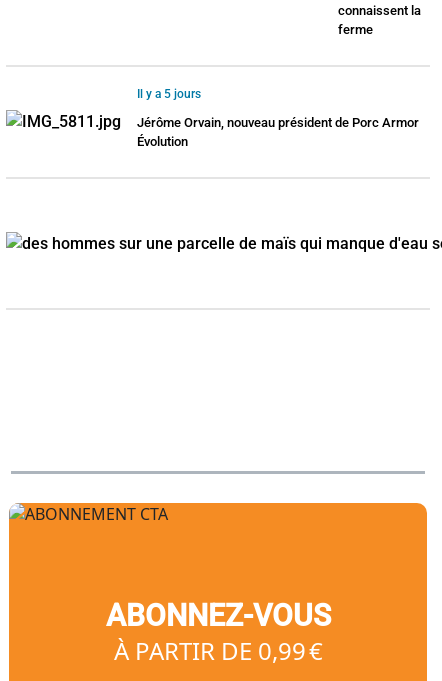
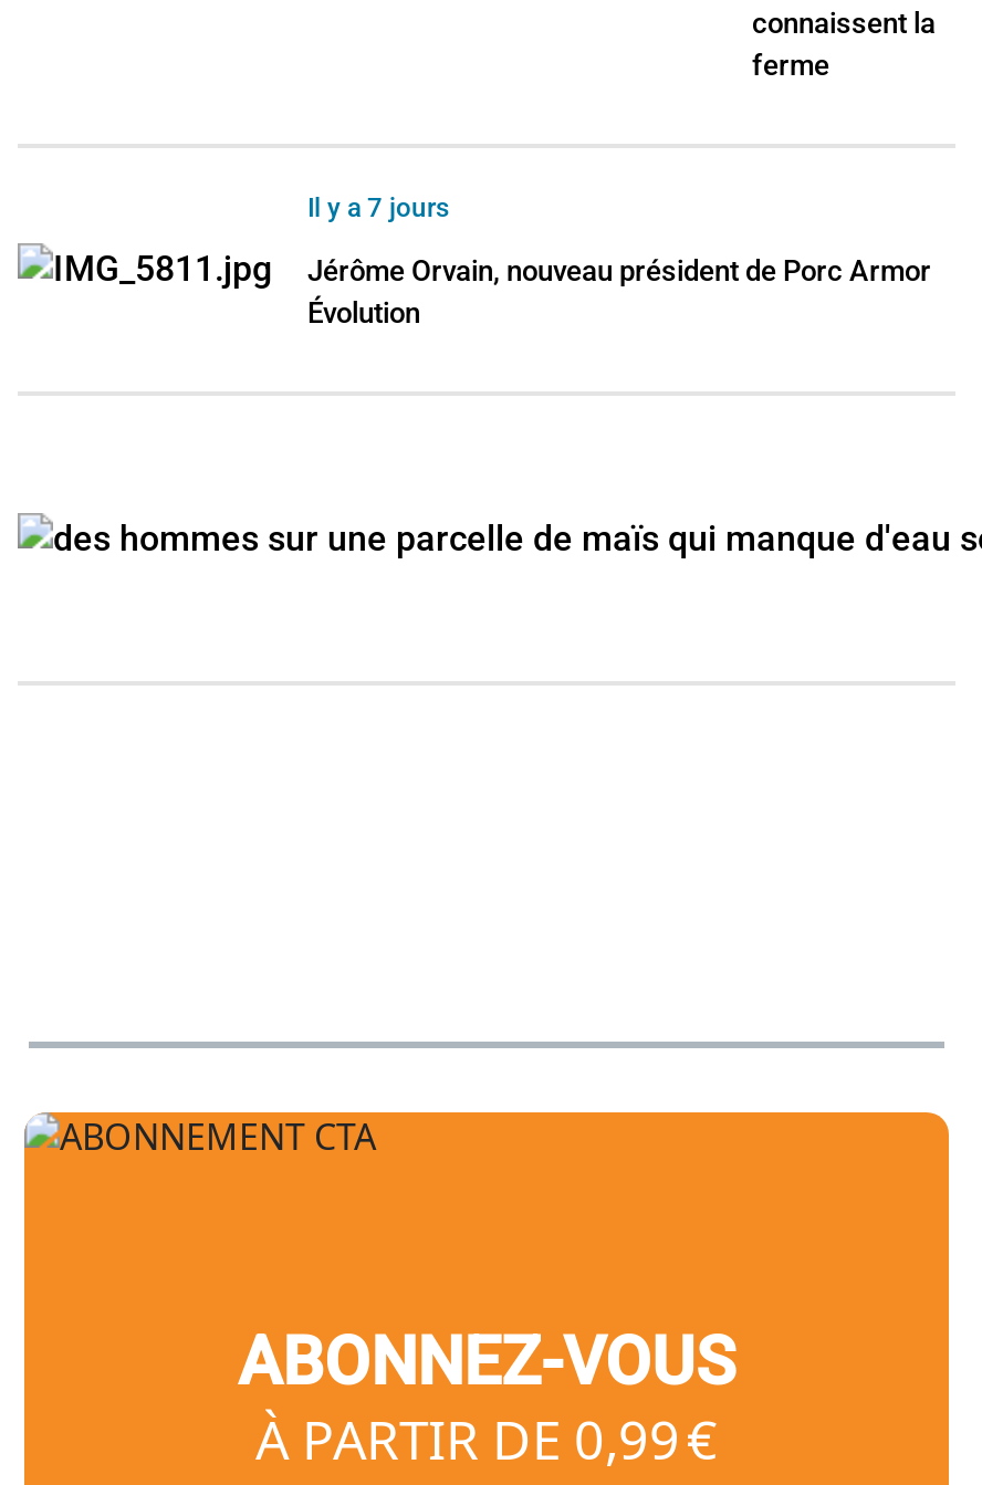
[137,87,201,101] Il y a 5 jours -> [307,192,449,223] Il y a 7 jours

